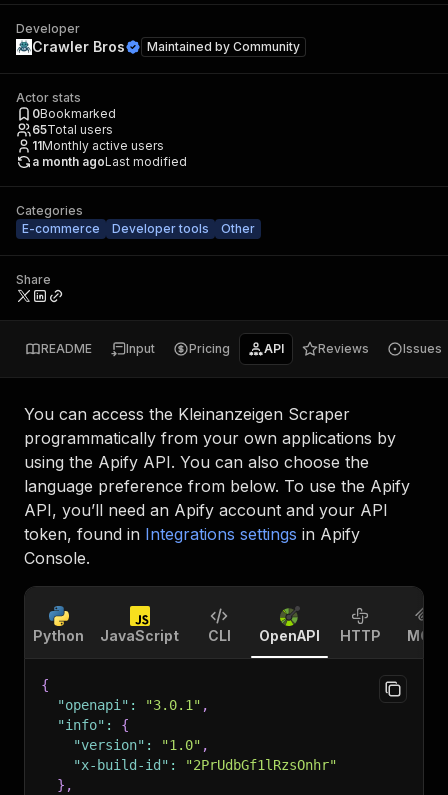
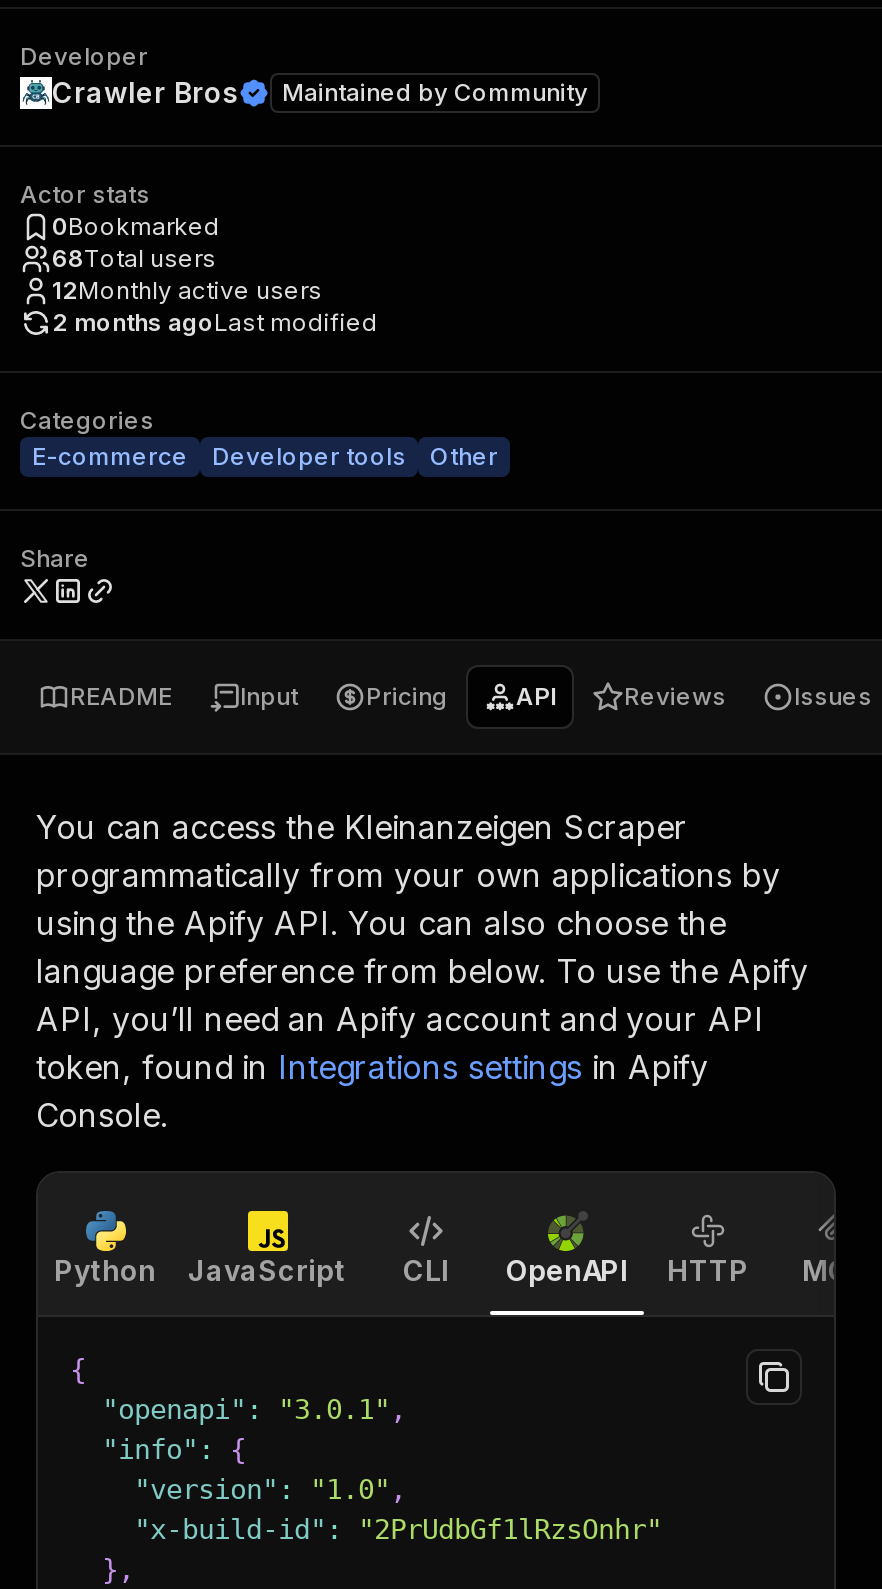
[32,122,113,137] 65Total users -> [52,243,216,273] 68Total users
[32,138,164,153] 11Monthly active users -> [52,275,322,305] 12Monthly active users
[32,154,187,169] a month agoLast modified -> [52,307,378,337] 2 months agoLast modified

